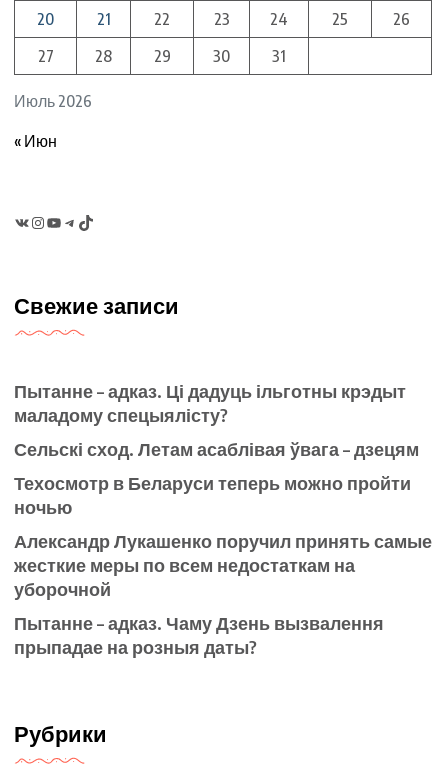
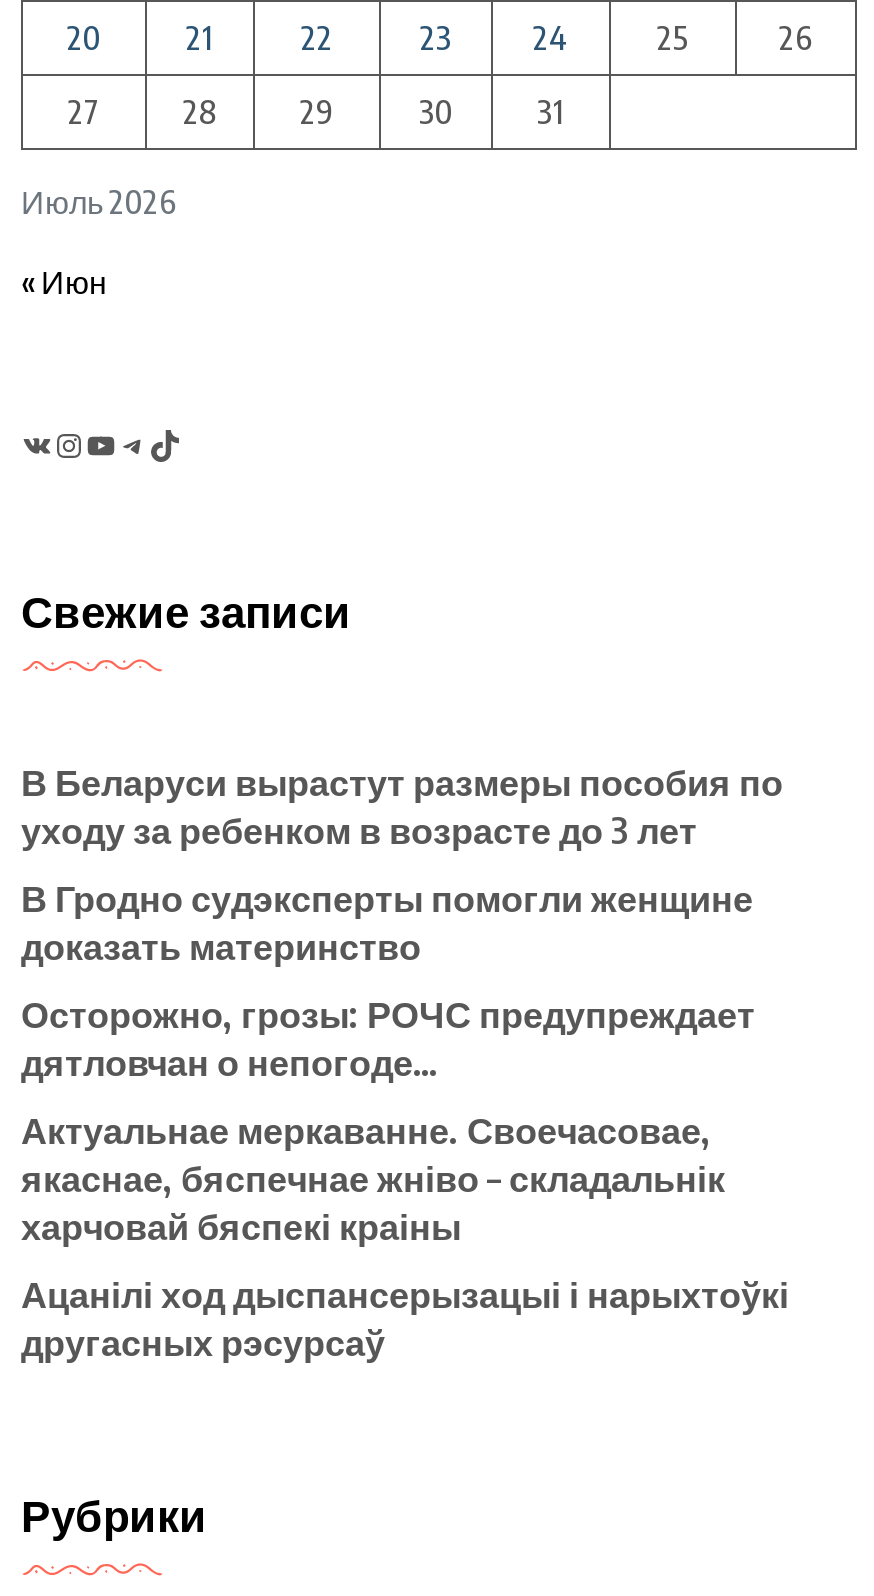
[14,379,406,426] Пытанне – адказ. Ці дадуць ільготны крэдыт | маладому спецыялісту? -> [21,759,783,853] В Беларуси вырастут размеры пособия по | уходу за ребенком в возрасте до 3 лет
[14,437,419,460] Сельскі сход. Летам асаблівая ўвага – дзецям -> [21,875,753,969] В Гродно судэксперты помогли женщине | доказать материнство
[14,471,411,518] Техосмотр в Беларуси теперь можно пройти | ночью -> [21,991,755,1085] Осторожно, грозы: РОЧС предупреждает | дятловчан о непогоде…
[14,529,432,600] Александр Лукашенко поручил принять самые | жесткие меры по всем недостаткам на | уборочной -> [21,1107,725,1249] Актуальнае меркаванне. Своечасовае, | якаснае, бяспечнае жніво – складальнік | харчовай бяспекі краіны
[14,611,384,658] Пытанне – адказ. Чаму Дзень вызвалення | прыпадае на розныя даты? -> [21,1271,789,1365] Ацанілі ход дыспансерызацыі і нарыхтоўкі | другасных рэсурсаў

